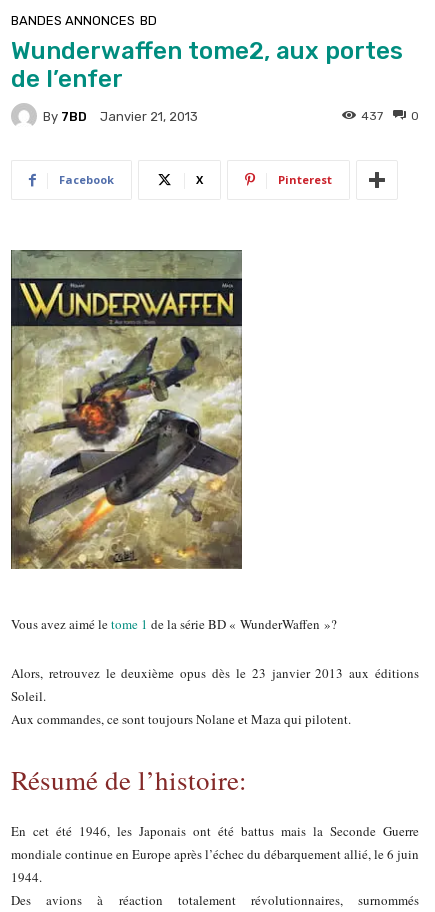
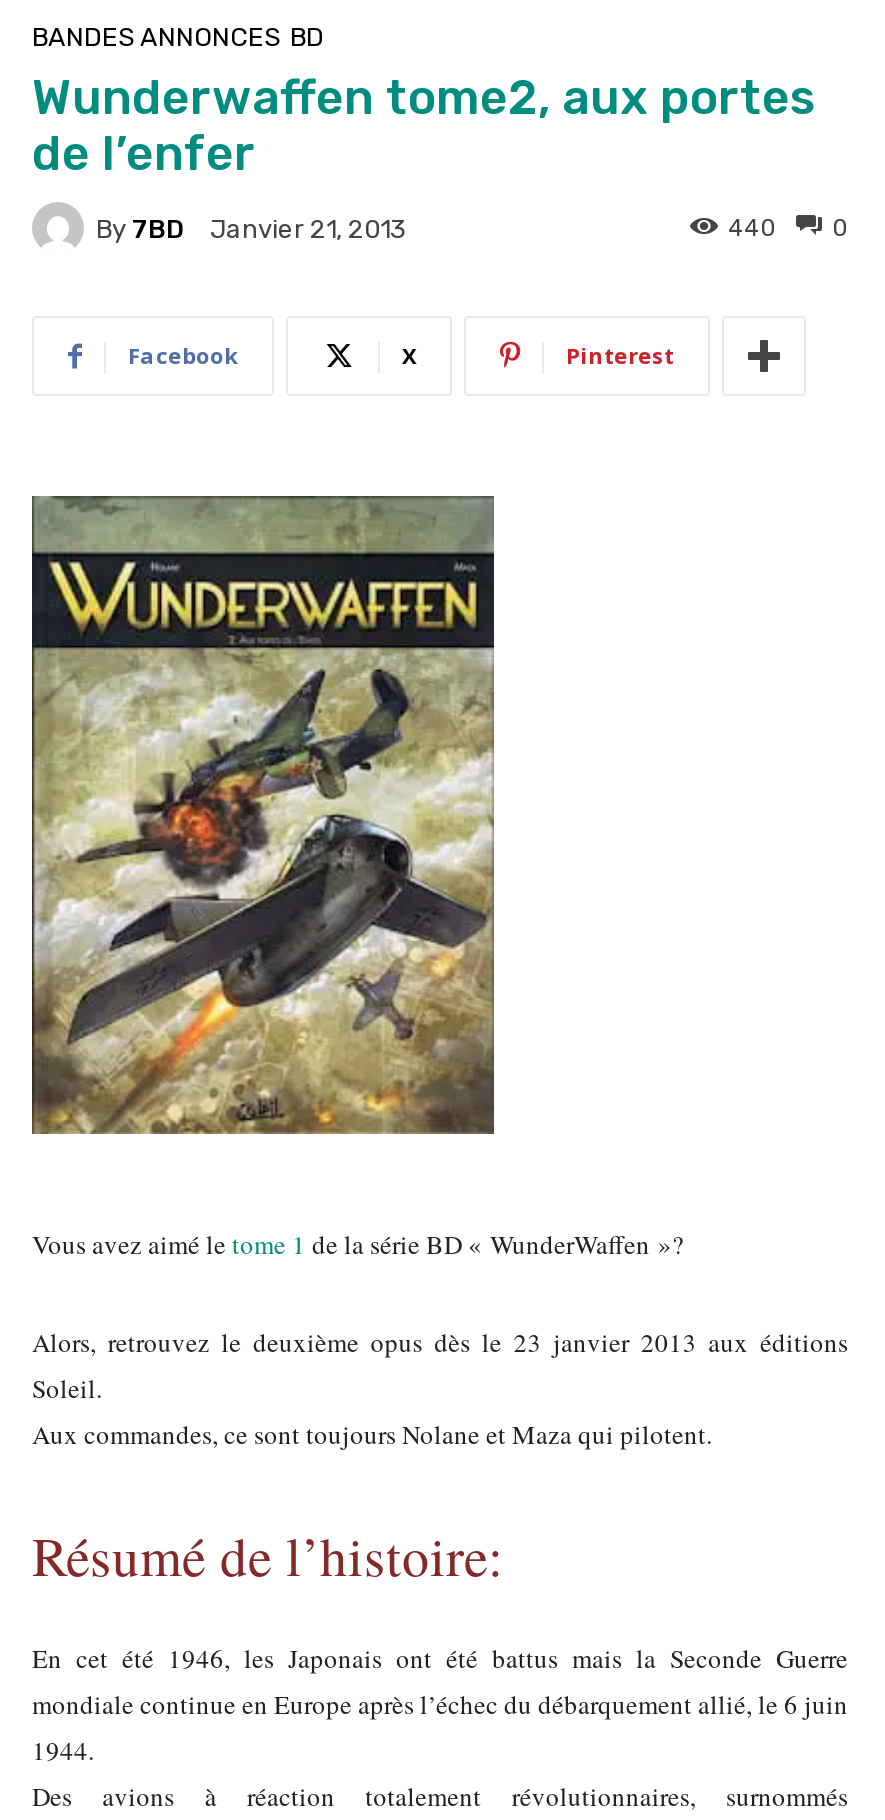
[361,109,419,123] 437 0 -> [728,214,848,242] 440 0

